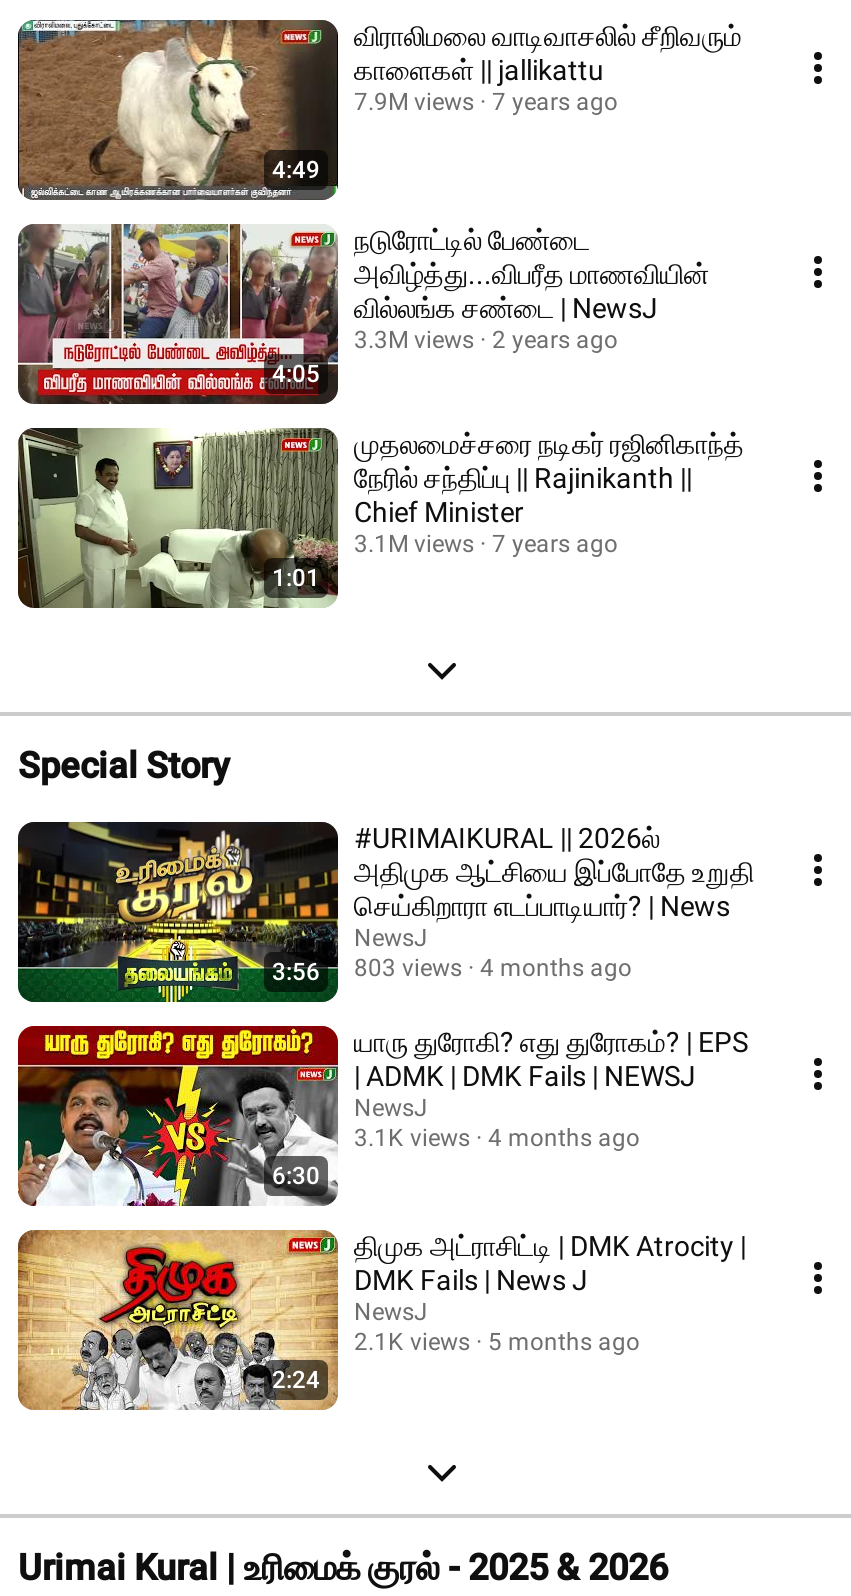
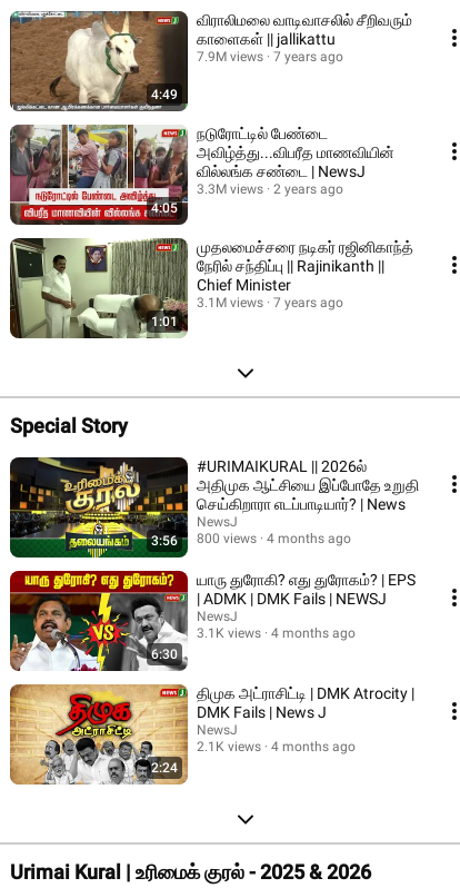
[272,954,632,986] 3:56 803 views 4 months ago -> [151,531,351,549] 3:56 800 views 4 months ago
[354,1328,640,1356] 2.1K views 5 months ago -> [197,739,356,754] 2.1K views 4 months ago

